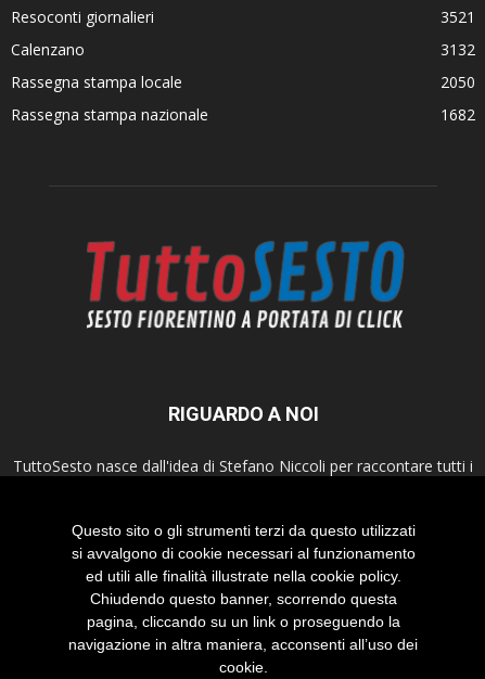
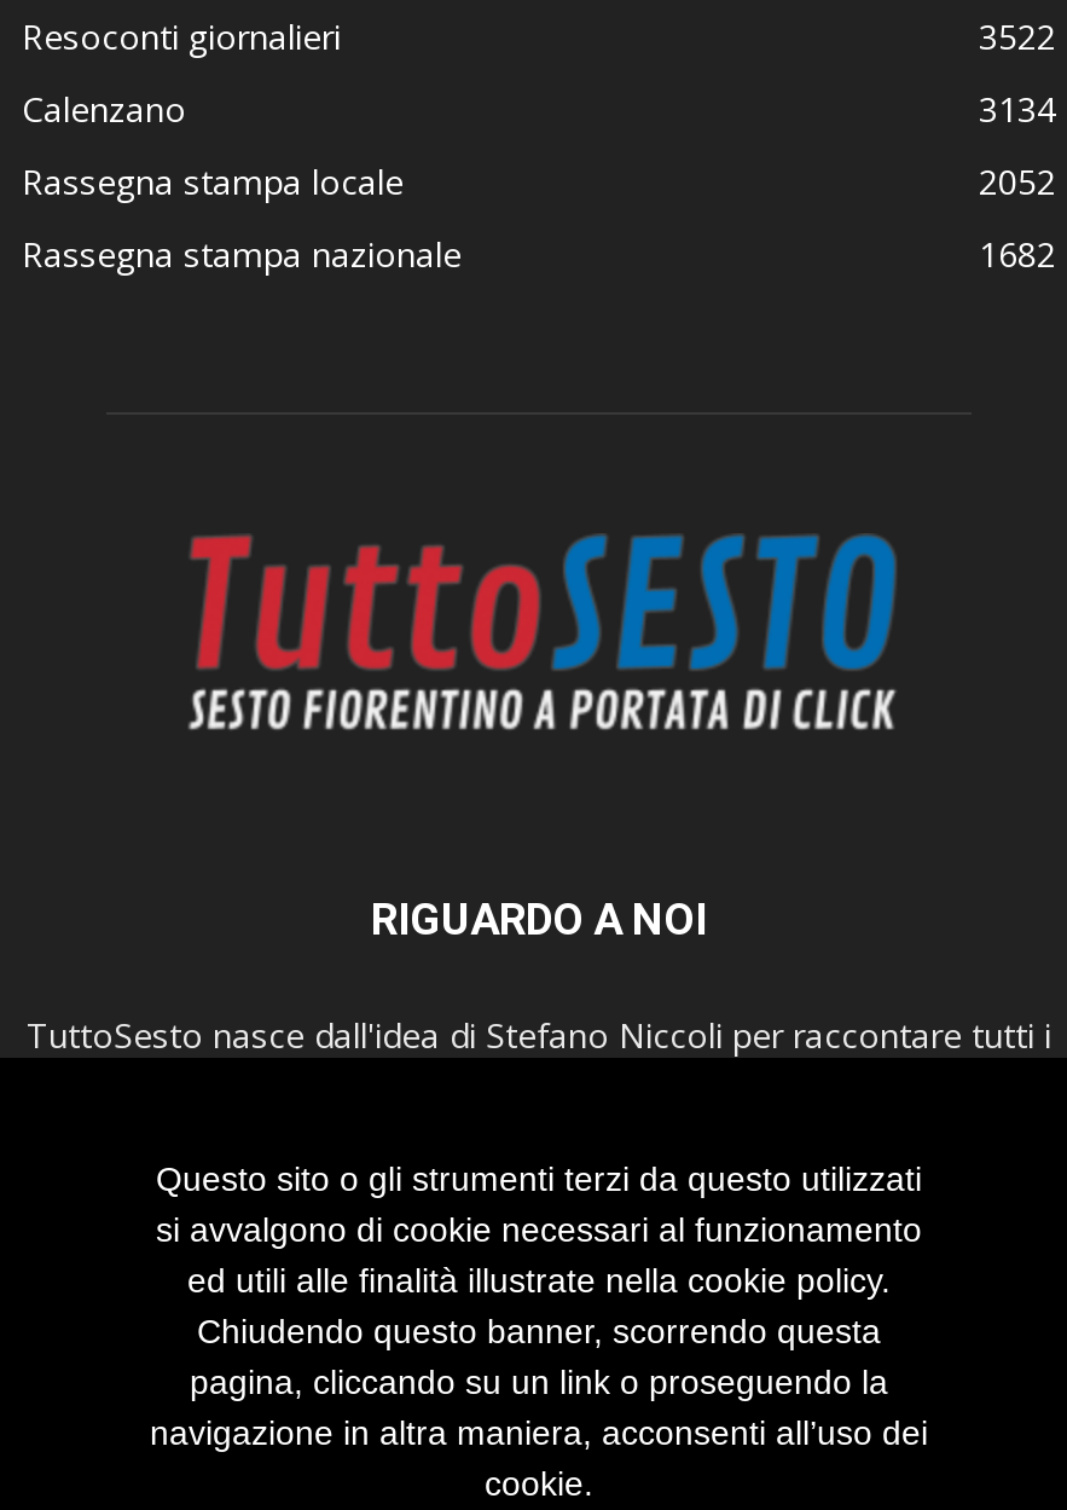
[441,7,475,27] 3521 -> [979,15,1056,61] 3522
[441,39,475,60] 3132 -> [979,87,1056,133] 3134
[441,72,475,92] 2050 -> [979,160,1056,206] 2052

